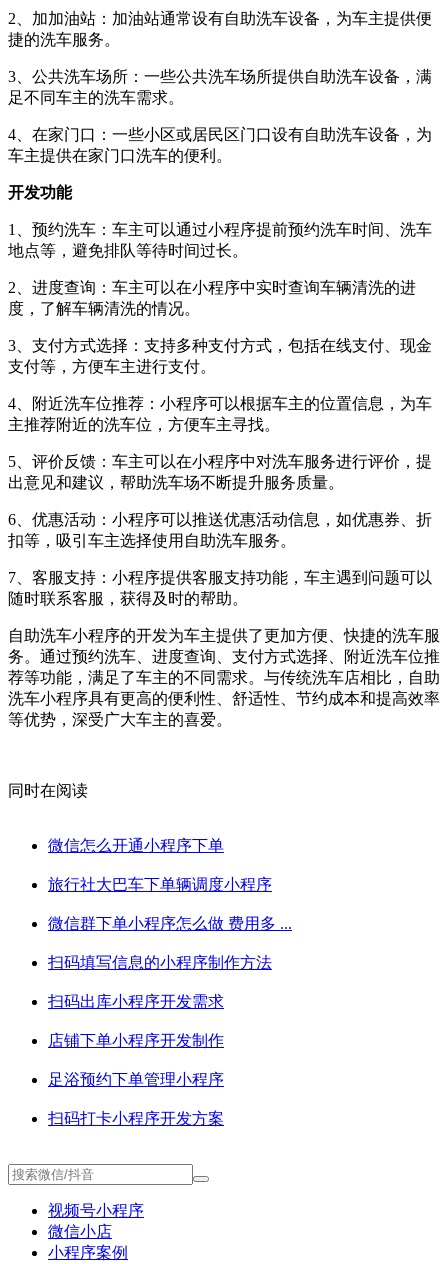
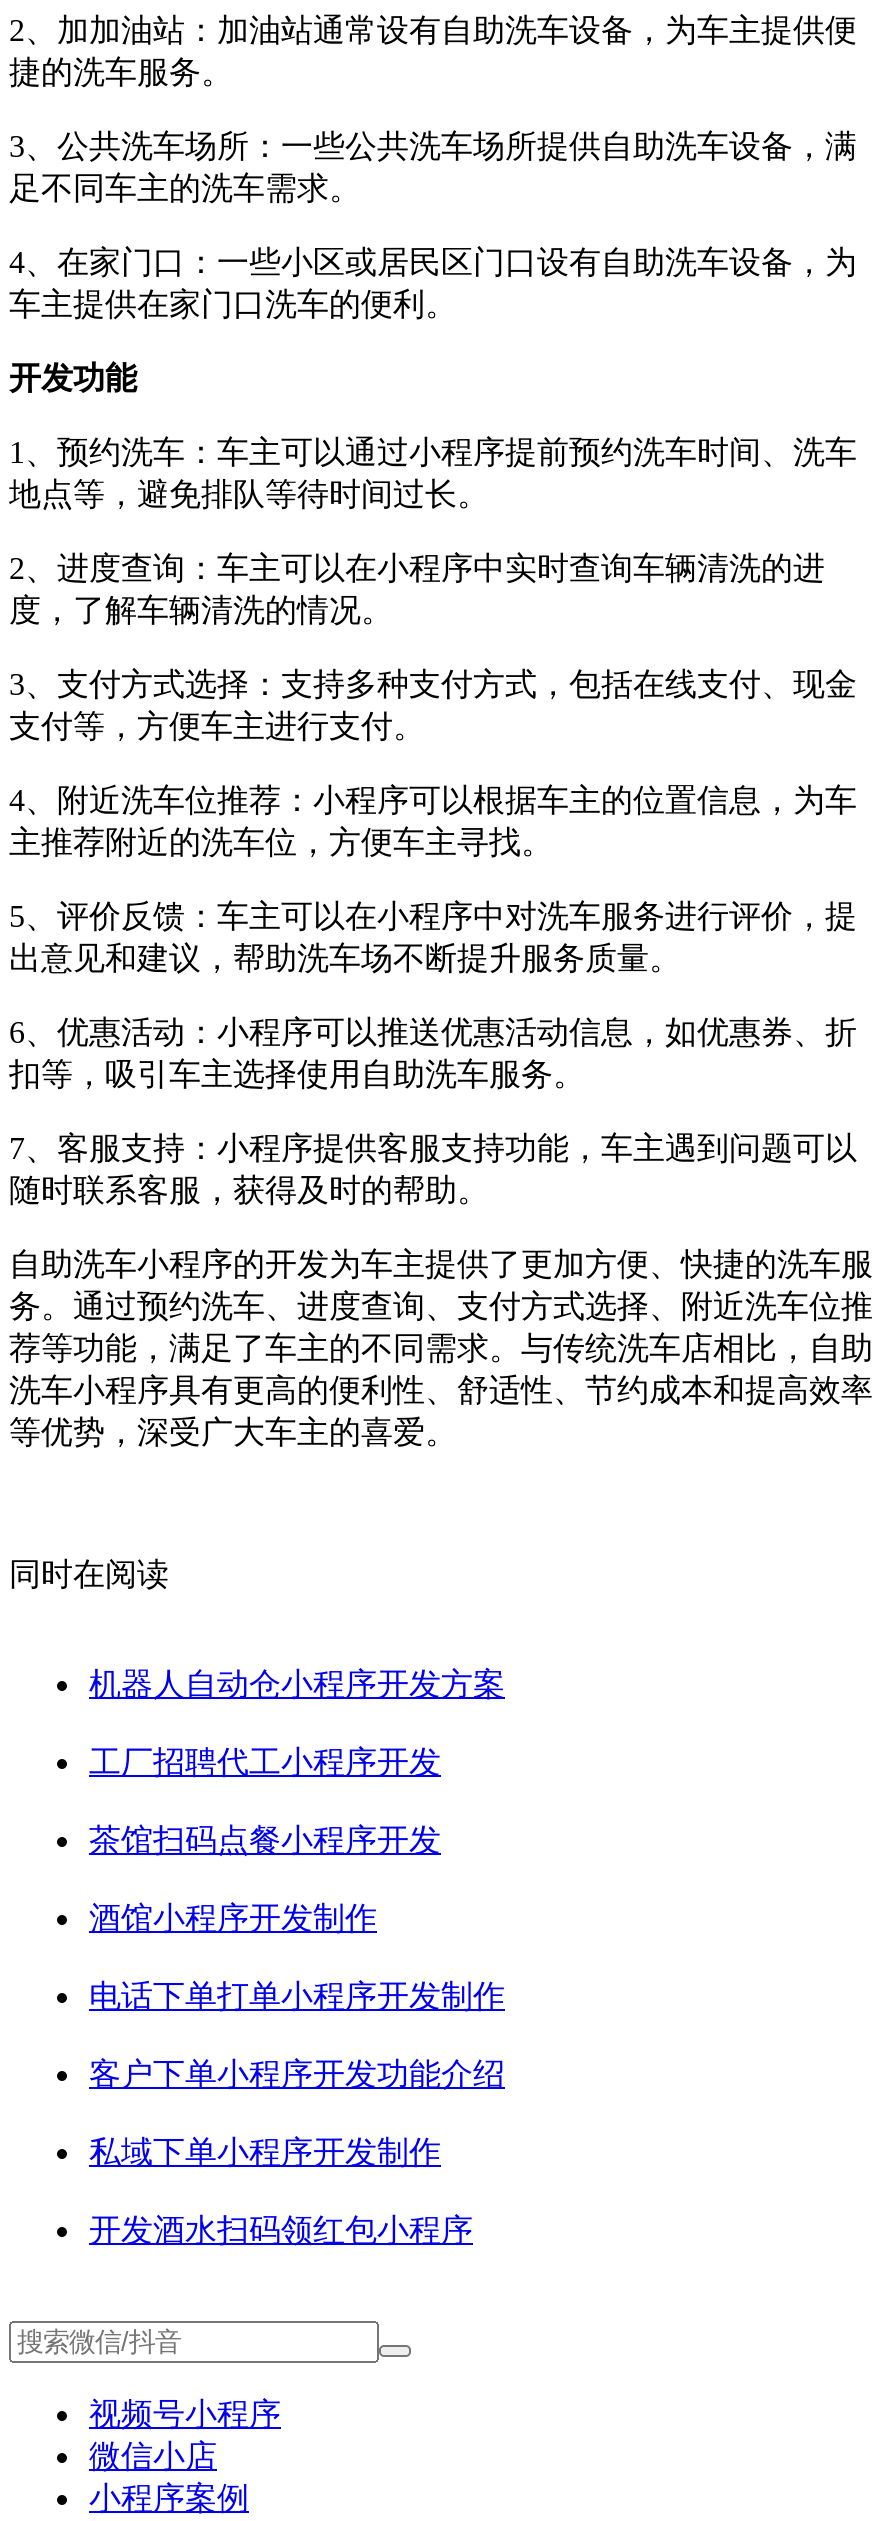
[48,837,224,854] 微信怎么开通小程序下单 -> [89,1667,505,1701] 机器人自动仓小程序开发方案
[48,876,272,893] 旅行社大巴车下单辆调度小程序 -> [89,1745,441,1779] 工厂招聘代工小程序开发
[48,915,292,932] 微信群下单小程序怎么做 费用多 ... -> [89,1823,441,1857] 茶馆扫码点餐小程序开发
[48,954,272,971] 扫码填写信息的小程序制作方法 -> [89,1901,377,1935] 酒馆小程序开发制作
[48,993,224,1010] 扫码出库小程序开发需求 -> [89,1979,505,2013] 电话下单打单小程序开发制作
[48,1032,224,1049] 店铺下单小程序开发制作 -> [89,2057,505,2091] 客户下单小程序开发功能介绍
[48,1071,224,1088] 足浴预约下单管理小程序 -> [89,2135,441,2169] 私域下单小程序开发制作
[48,1110,224,1127] 扫码打卡小程序开发方案 -> [89,2213,473,2247] 开发酒水扫码领红包小程序

